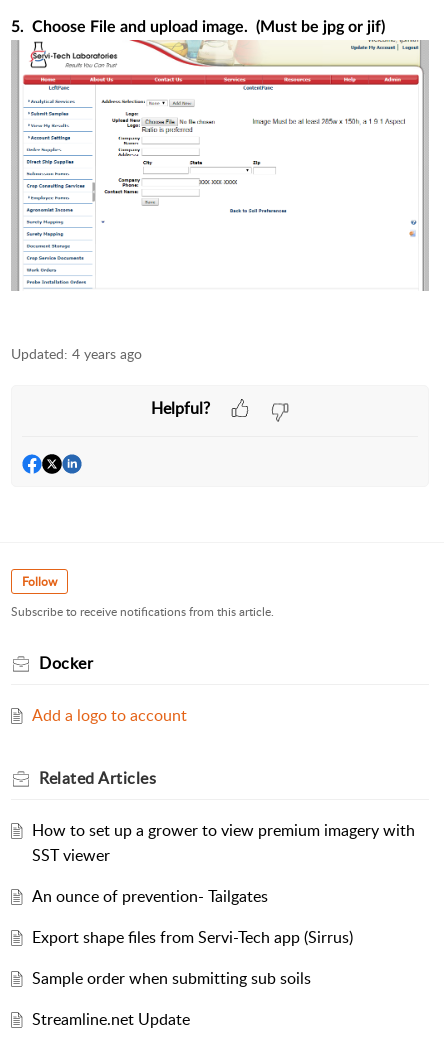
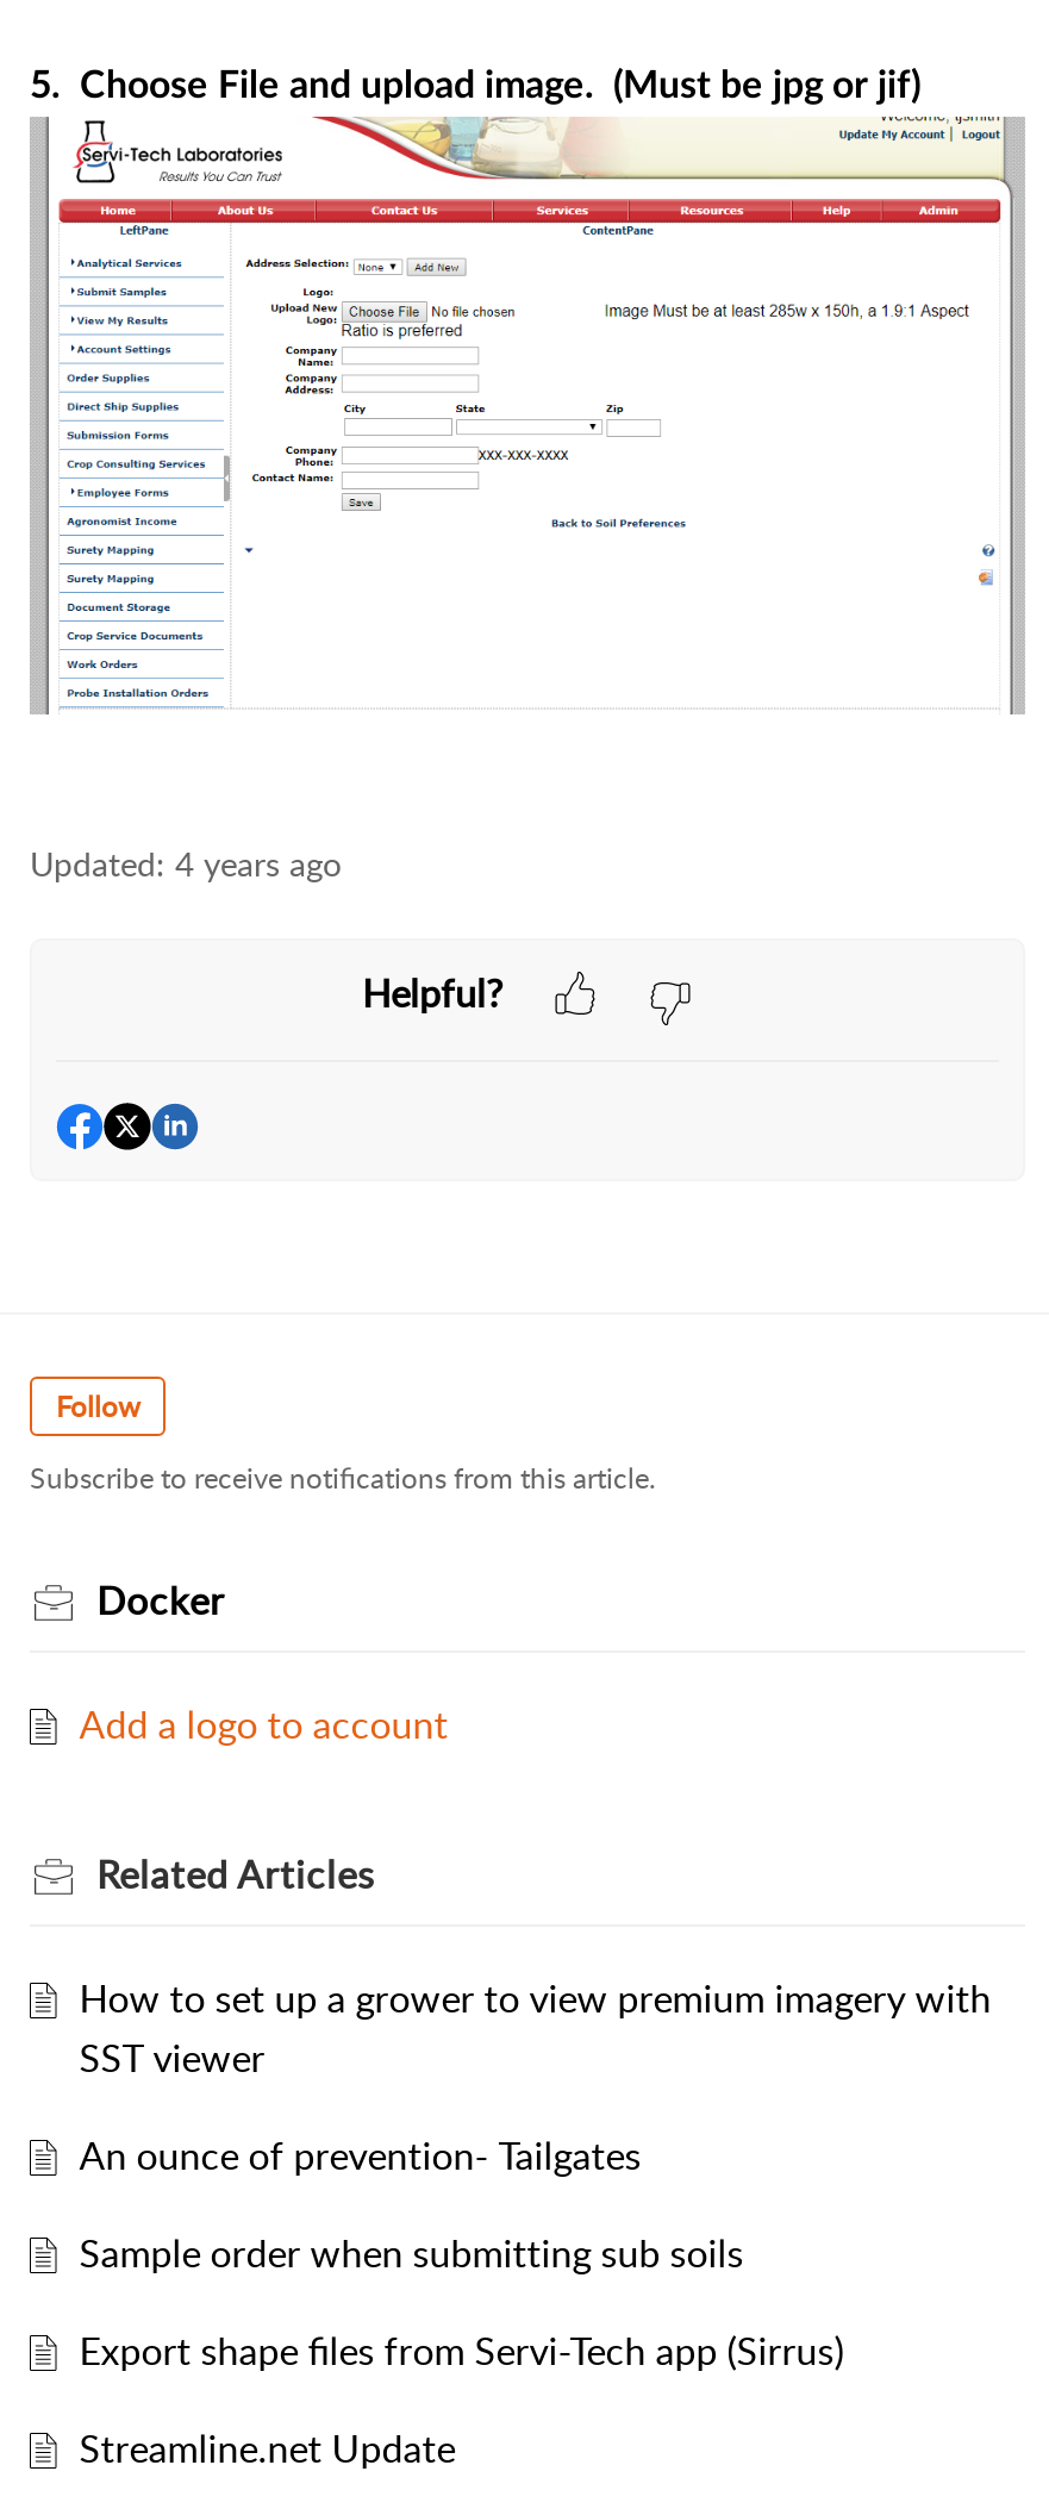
moved [32,926,353,948] -> [79,2325,844,2378]: Export shape files from Servi-Tech app (Sirrus)
moved [32,967,311,989] -> [79,2228,744,2280]: Sample order when submitting sub soils

